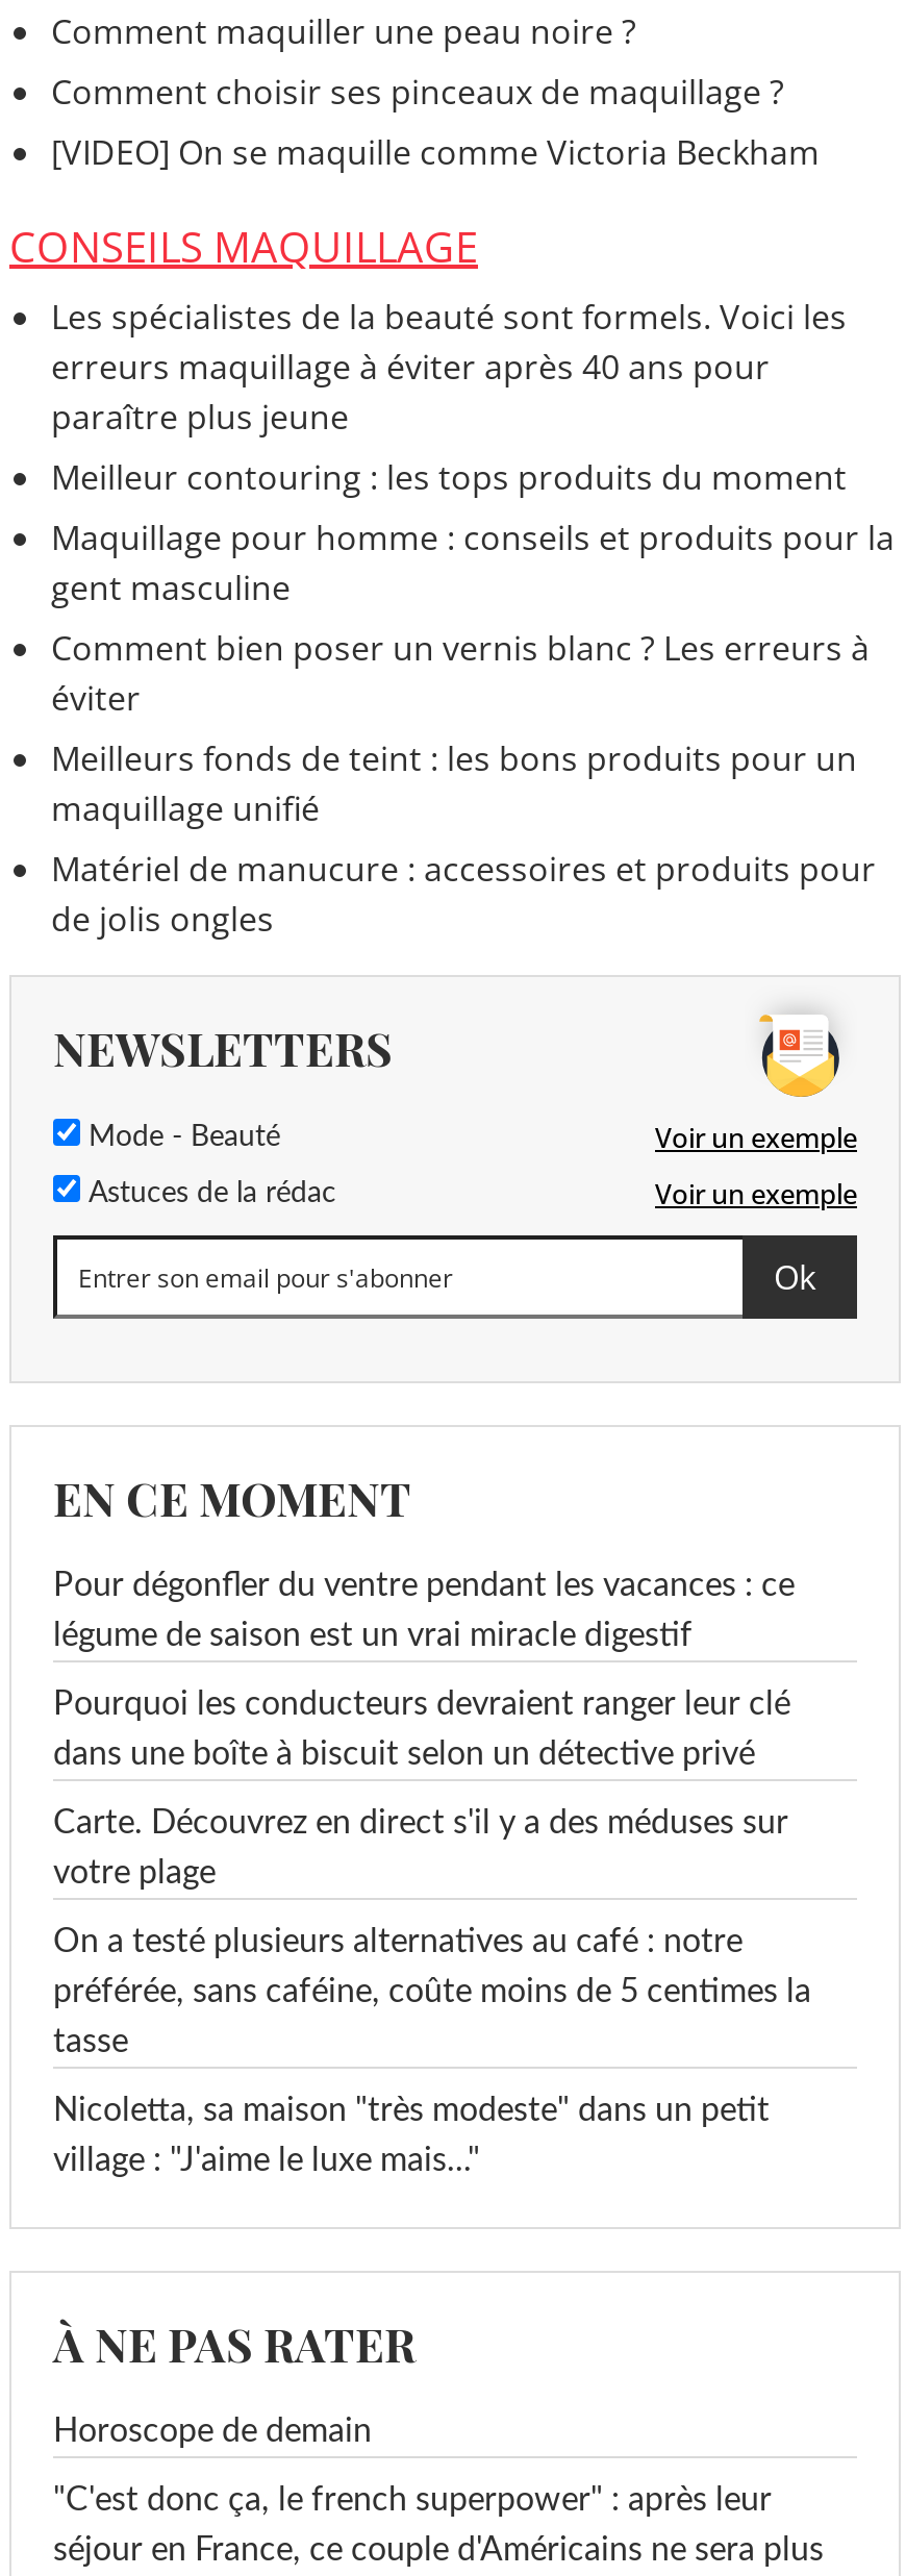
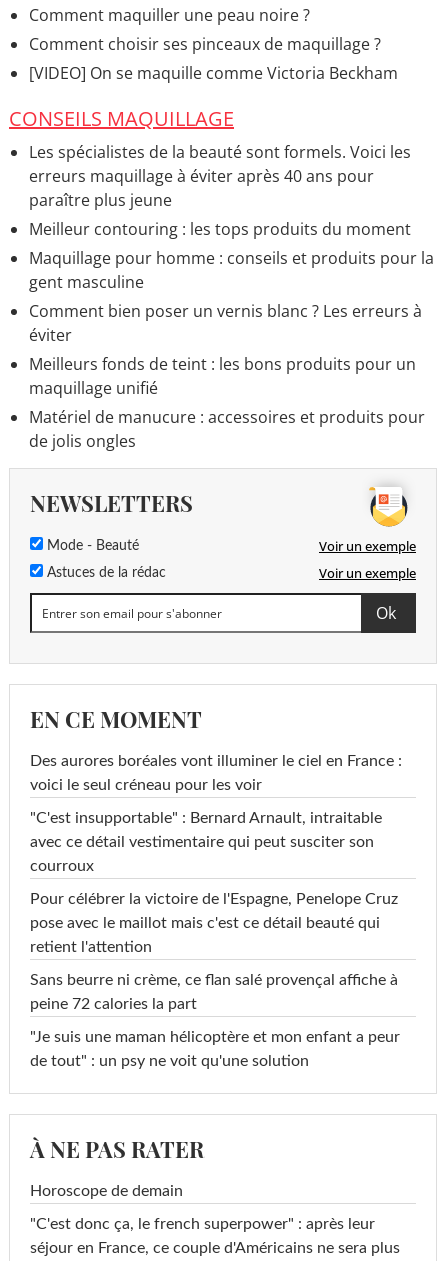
[53,1569,811,2178] Pour dégonfler du ventre pendant les vacances : ce | légume de saison est un vrai miracle digestif | Pourquoi les conducteurs devraient ranger leur clé | dans une boîte à biscuit selon un détective privé | Carte. Découvrez en direct s'il y a des méduses sur | votre plage | On a testé plusieurs alternatives au café : notre | préférée, sans caféine, coûte moins de 5 centimes la | tasse | Nicoletta, sa maison "très modeste" dans un petit | village : "J'aime le luxe mais..." -> [30,753,402,1069] Des aurores boréales vont illuminer le ciel en France : | voici le seul créneau pour les voir | "C'est insupportable" : Bernard Arnault, intraitable | avec ce détail vestimentaire qui peut susciter son | courroux | Pour célébrer la victoire de l'Espagne, Penelope Cruz | pose avec le maillot mais c'est ce détail beauté qui | retient l'attention | Sans beurre ni crème, ce flan salé provençal affiche à | peine 72 calories la part | "Je suis une maman hélicoptère et mon enfant a peur | de tout" : un psy ne voit qu'une solution

